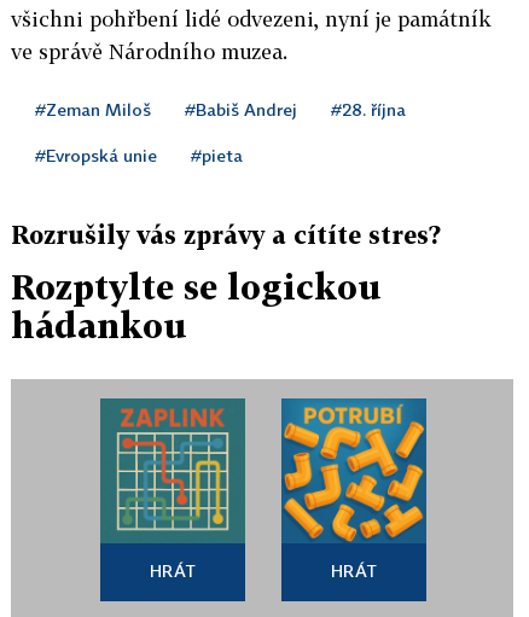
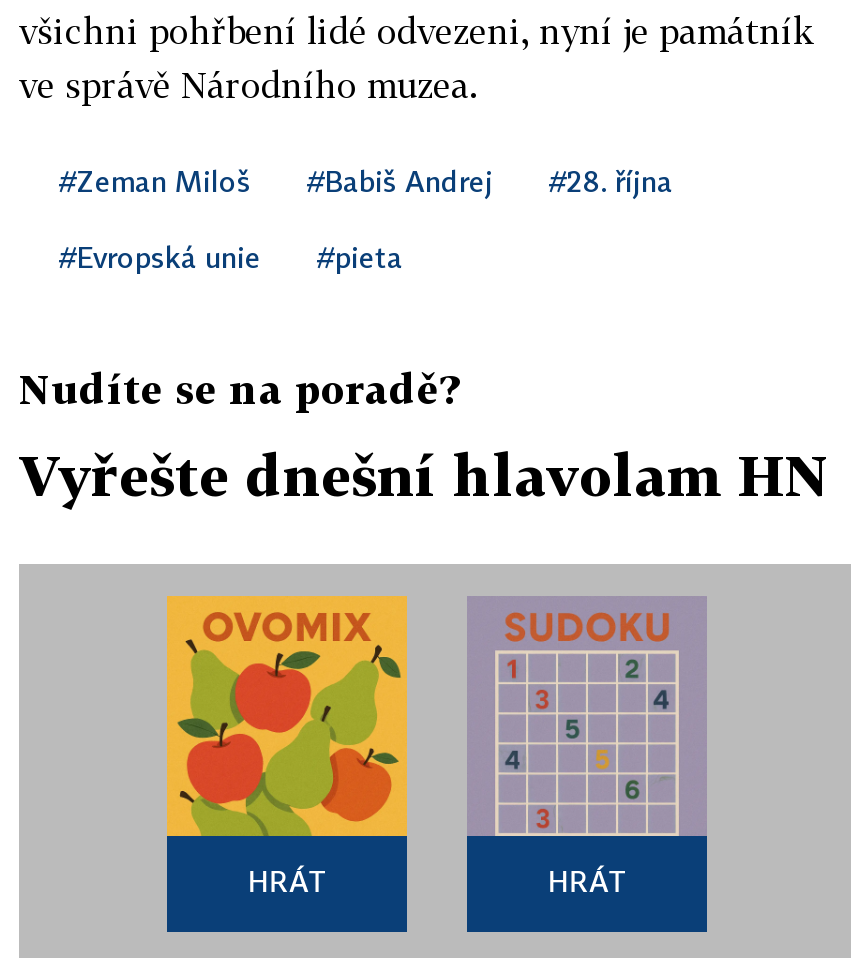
[11,220,441,249] Rozrušily vás zprávy a cítíte stres? -> [19,364,459,412] Nudíte se na poradě?
[11,267,382,345] Rozptylte se logickou | hádankou -> [19,442,829,508] Vyřešte dnešní hlavolam HN
[99,397,246,543] [image] -> [165,594,409,838] [image]
[281,398,426,542] [image] -> [469,598,705,838] [image]

